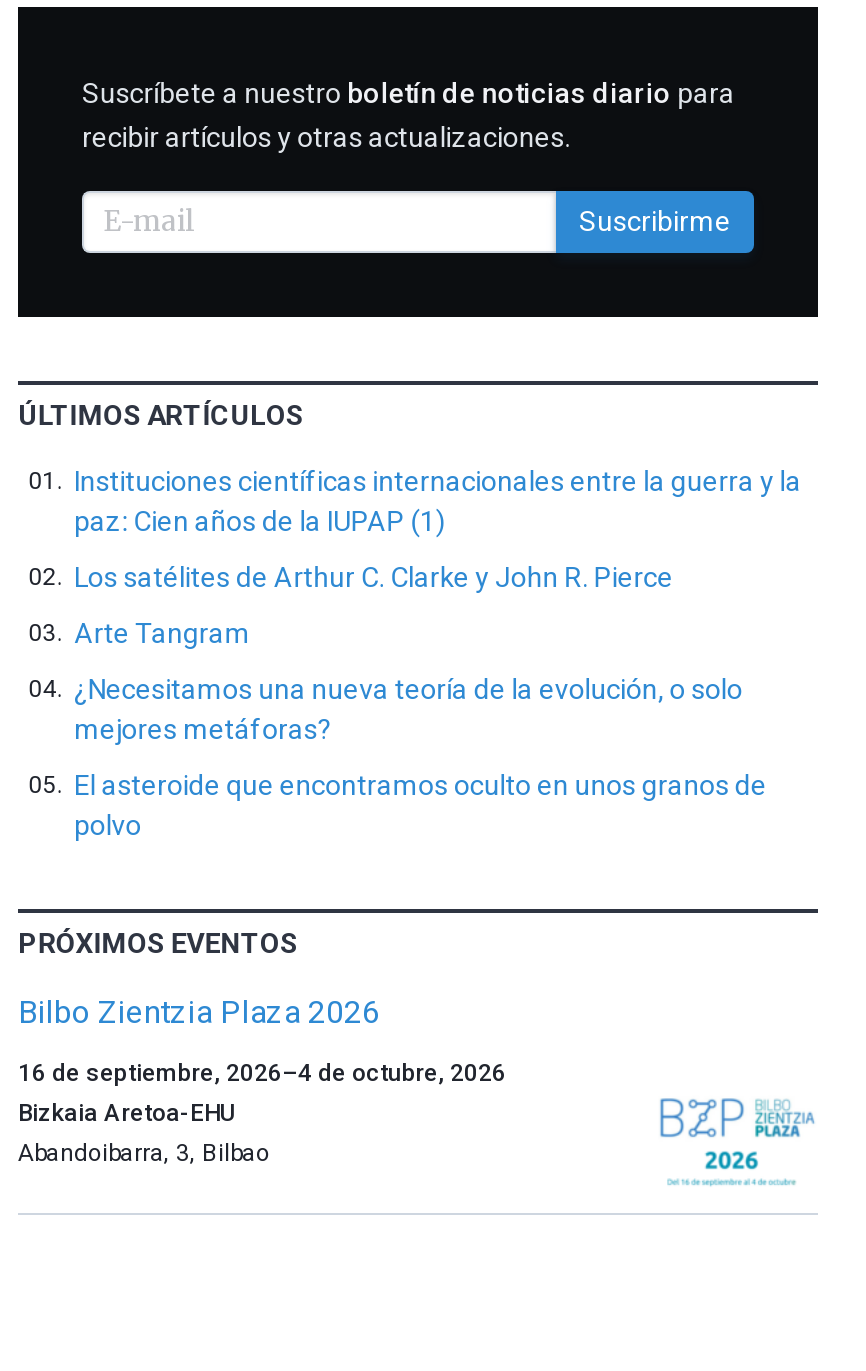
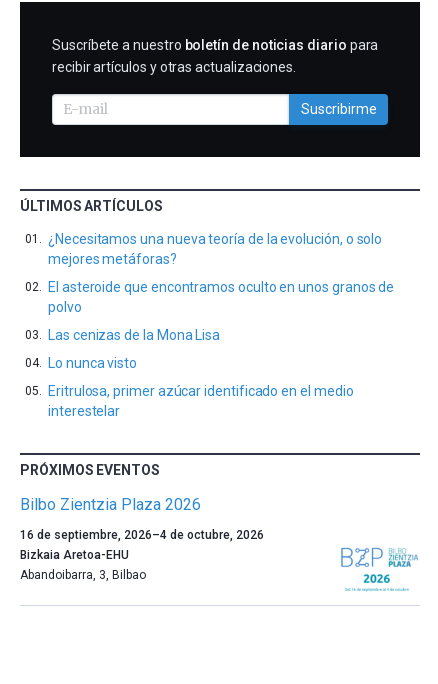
[74,465,801,649] Instituciones científicas internacionales entre la guerra y la | paz: Cien años de la IUPAP (1) | Los satélites de Arthur C. Clarke y John R. Pierce | Arte Tangram -> none
moved [74,673,767,841] -> [48,231,394,315]: ¿Necesitamos una nueva teoría de la evolución, o solo | mejores metáforas? | El asteroide que encontramos oculto en unos granos de | polvo
none -> [48,327,353,419] Las cenizas de la Mona Lisa | Lo nunca visto | Eritrulosa, primer azúcar identificado en el medio | interestelar

